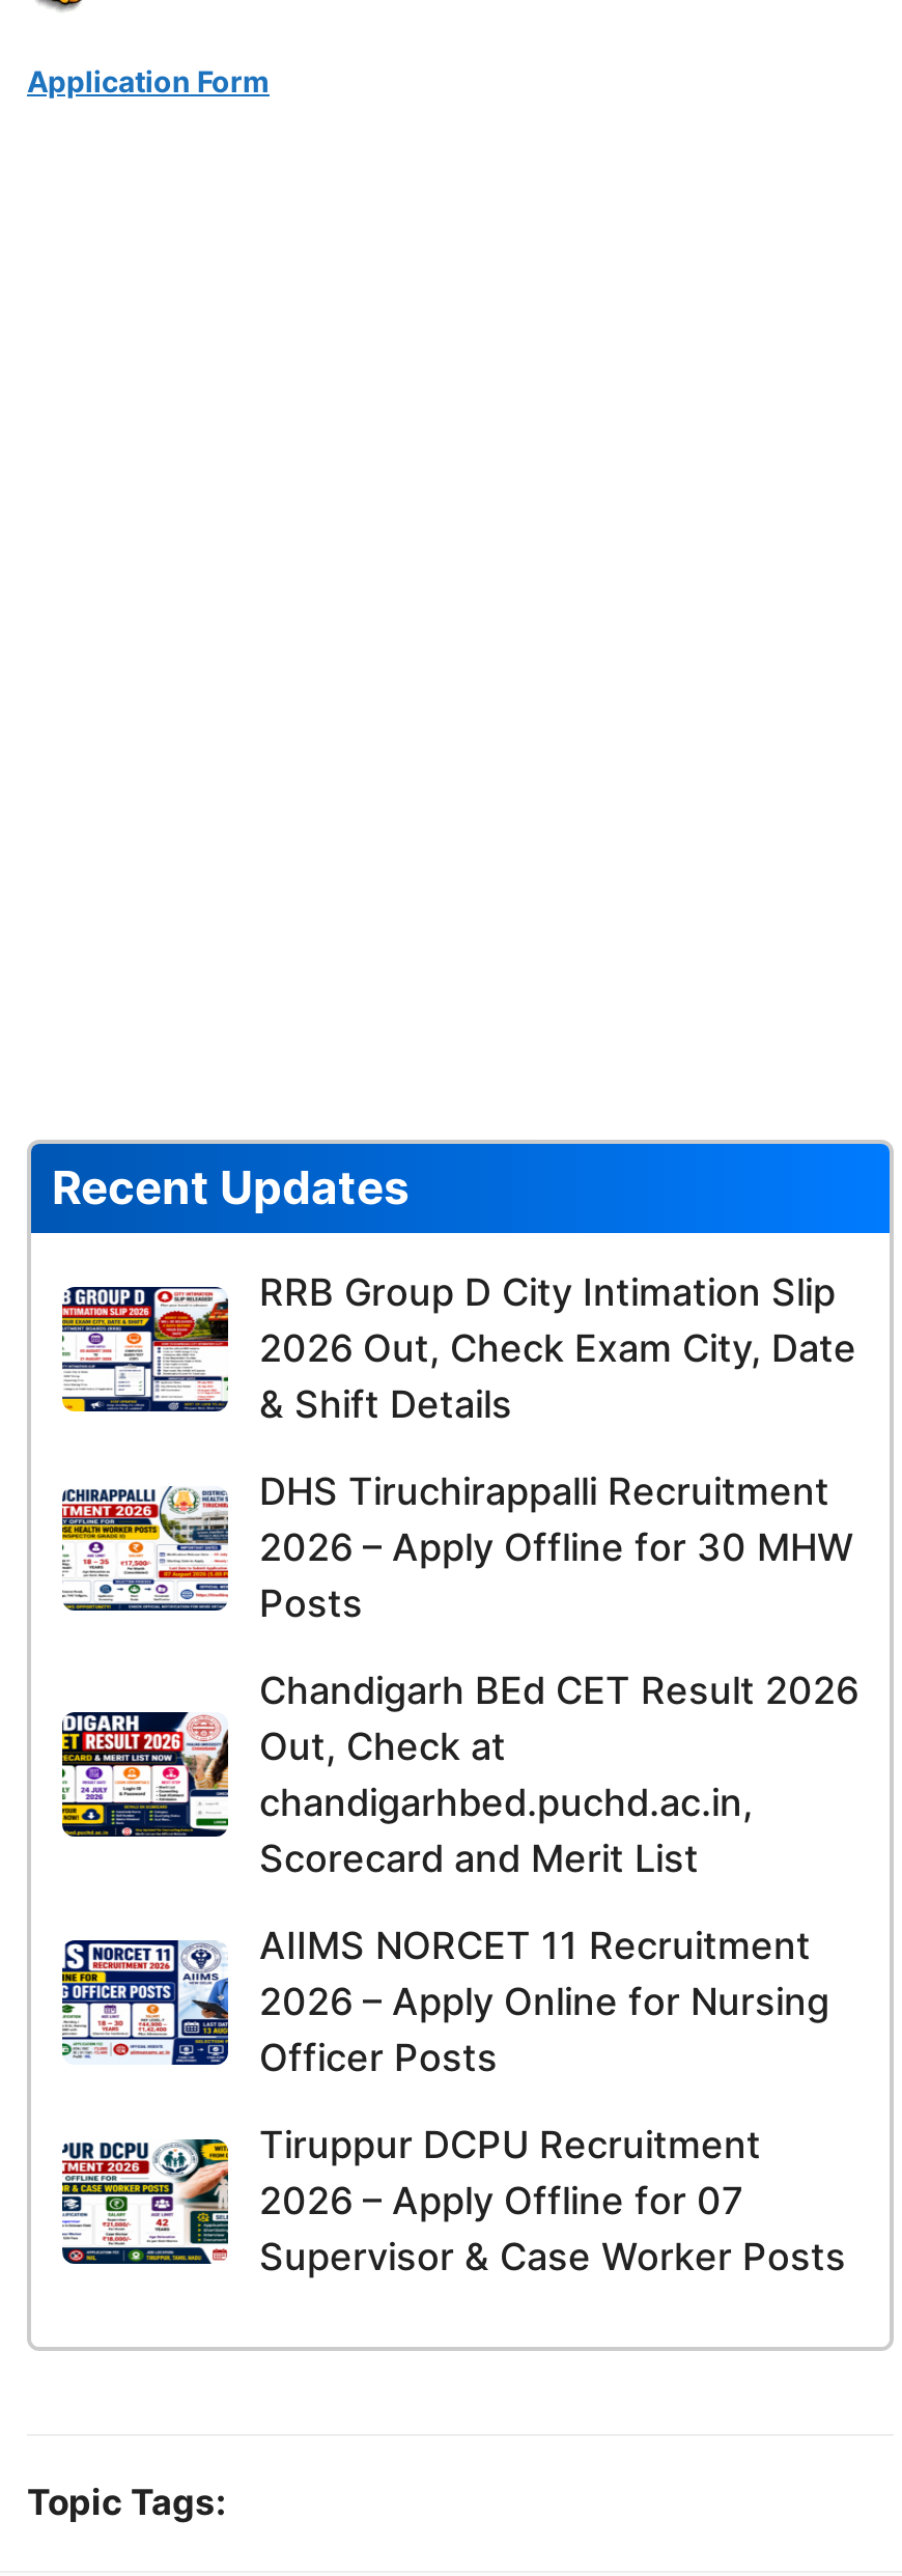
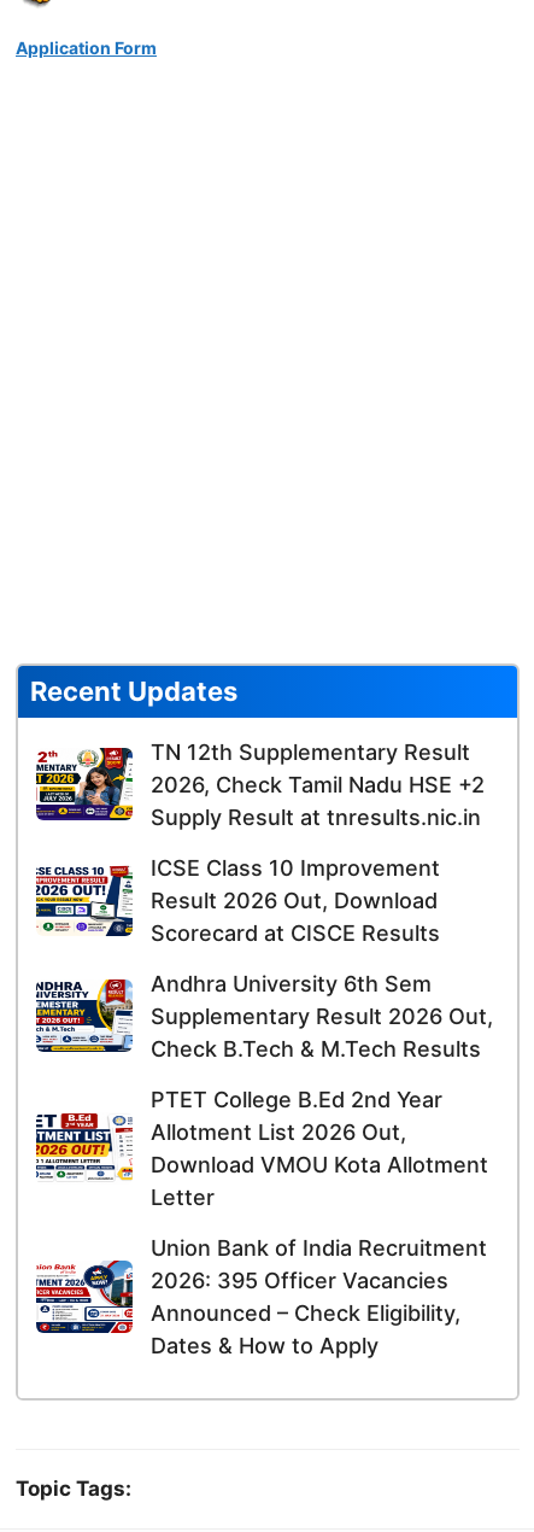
[60,1270,856,1426] [image] | RRB Group D City Intimation Slip | 2026 Out, Check Exam City, Date | & Shift Details -> [35,739,485,829] [image] | TN 12th Supplementary Result | 2026, Check Tamil Nadu HSE +2 | Supply Result at tnresults.nic.in
[60,1469,854,1625] [image] | DHS Tiruchirappalli Recruitment | 2026 – Apply Offline for 30 MHW | Posts -> [35,855,440,945] [image] | ICSE Class 10 Improvement | Result 2026 Out, Download | Scorecard at CISCE Results
[60,1669,858,1880] [image] | Chandigarh BEd CET Result 2026 | Out, Check at | chandigarhbed.puchd.ac.in, | Scorecard and Merit List -> [35,970,493,1069] [image] | Andhra University 6th Sem | Supplementary Result 2026 Out, | Check B.Tech & M.Tech Results
[60,1914,829,2079] [image] | AIIMS NORCET 11 Recruitment | 2026 – Apply Online for Nursing | Officer Posts -> [35,1086,488,1209] [image] | PTET College B.Ed 2nd Year | Allotment List 2026 Out, | Download VMOU Kota Allotment | Letter
[60,2123,846,2278] [image] | Tiruppur DCPU Recruitment | 2026 – Apply Offline for 07 | Supervisor & Case Worker Posts -> [35,1235,487,1358] [image] | Union Bank of India Recruitment | 2026: 395 Officer Vacancies | Announced – Check Eligibility, | Dates & How to Apply

